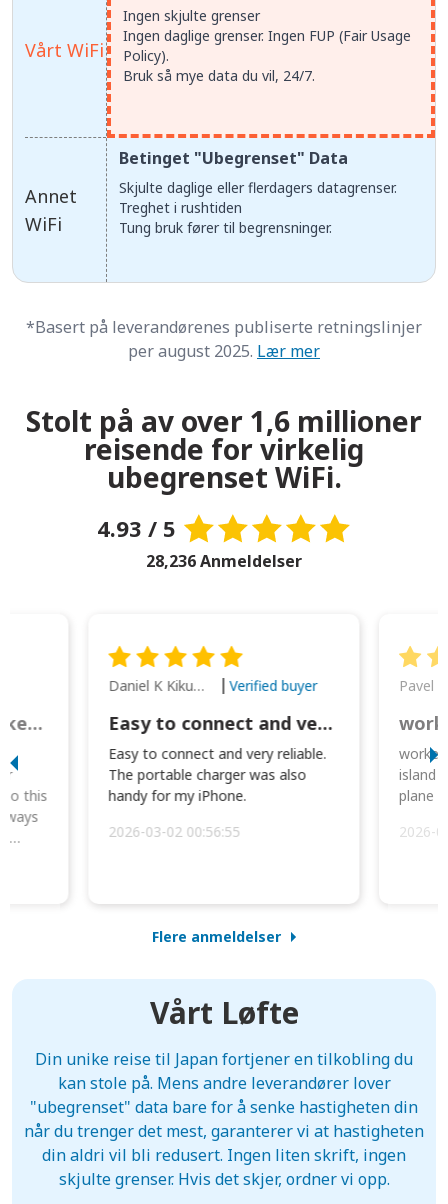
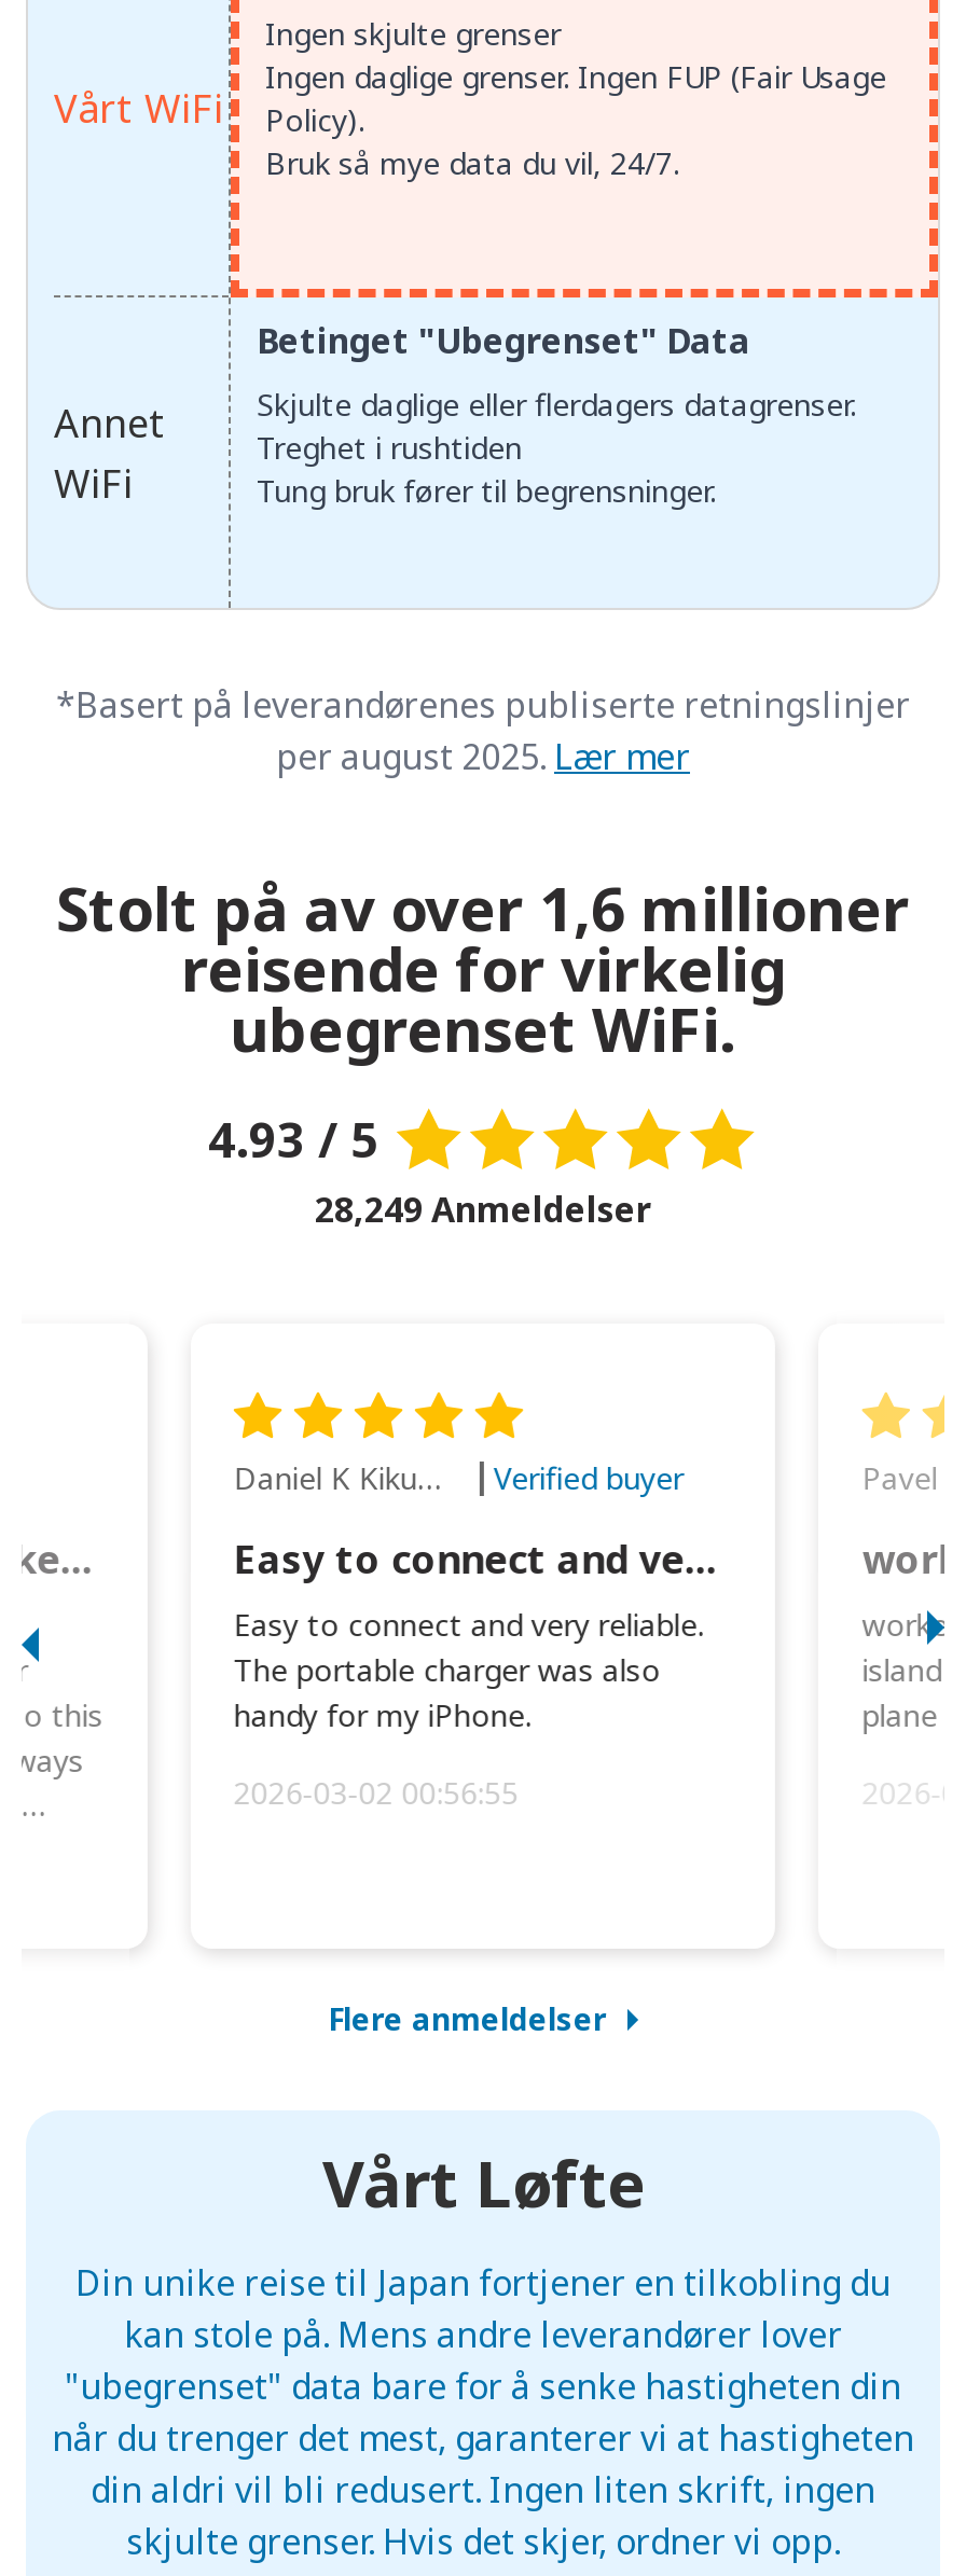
[146,550,302,572] 28,236 Anmeldelser -> [315,1186,651,1233] 28,249 Anmeldelser

